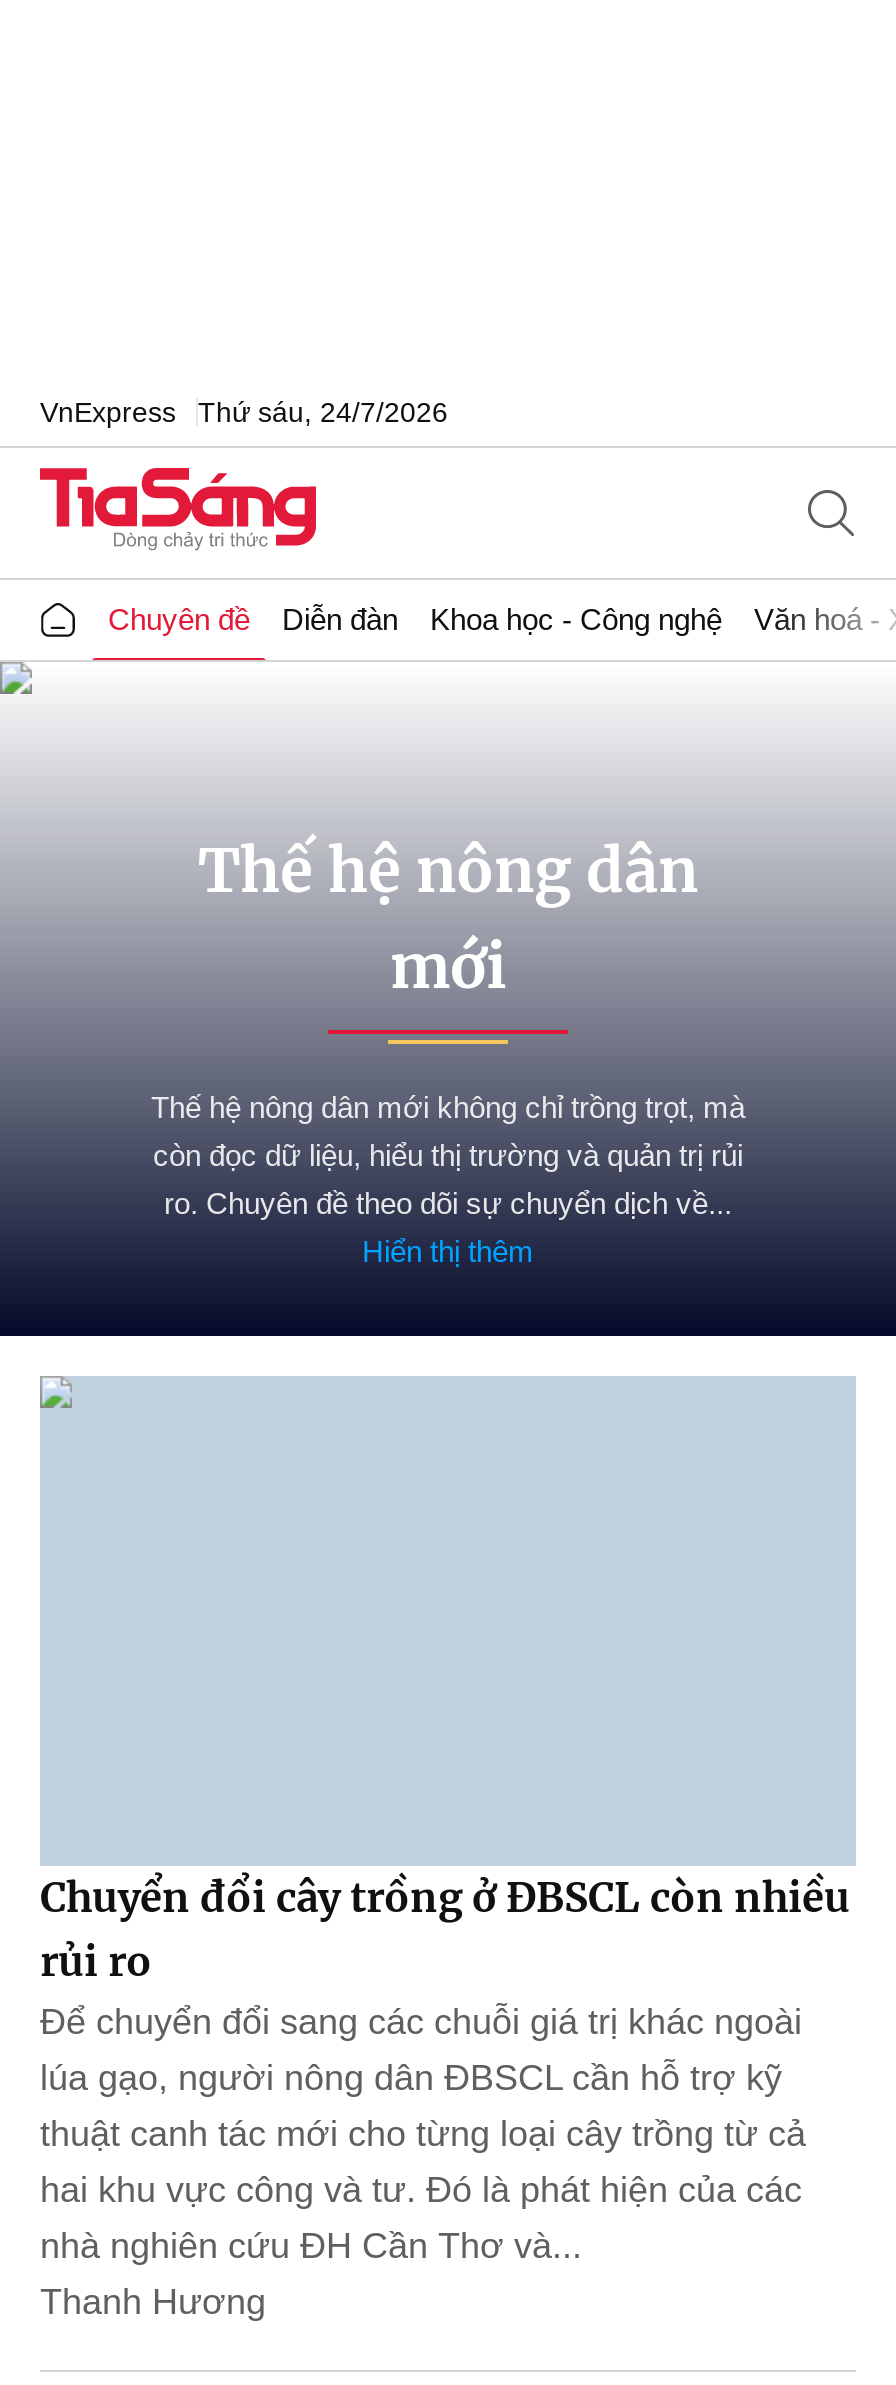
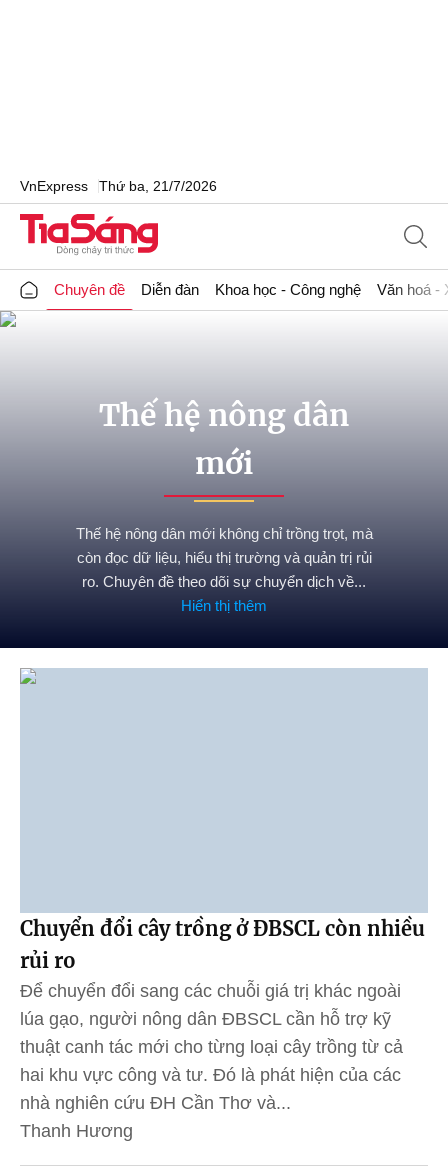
[40,395,448,427] VnExpress Thứ sáu, 24/7/2026 -> [20,177,217,193] VnExpress Thứ ba, 21/7/2026

